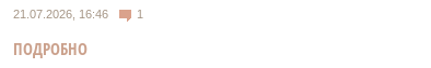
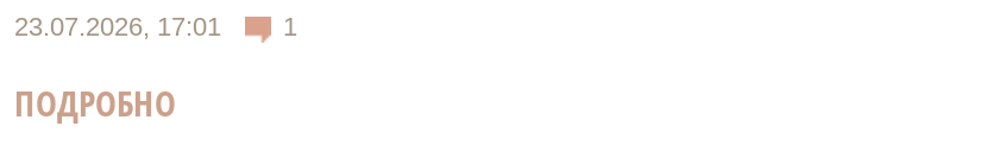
[13,8,143,21] 21.07.2026, 16:46 1 -> [14,12,297,41] 23.07.2026, 17:01 1

